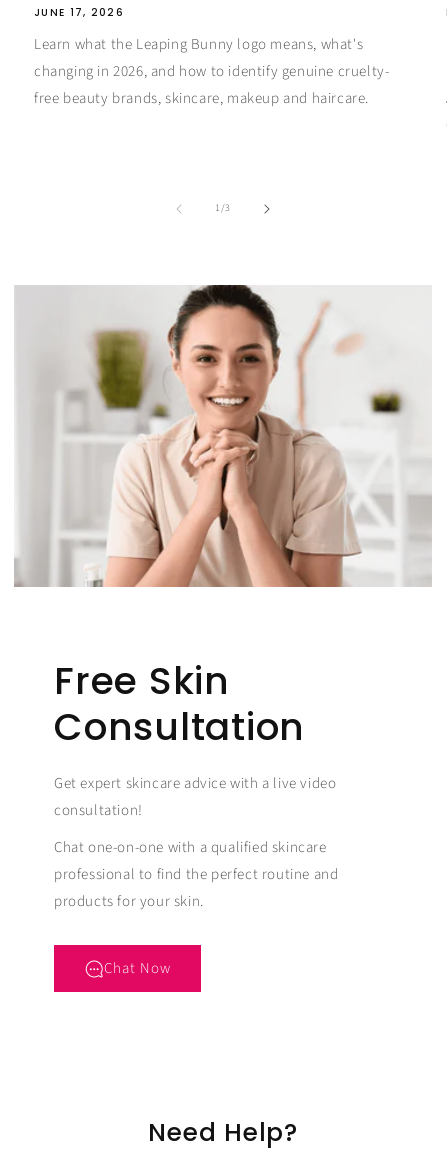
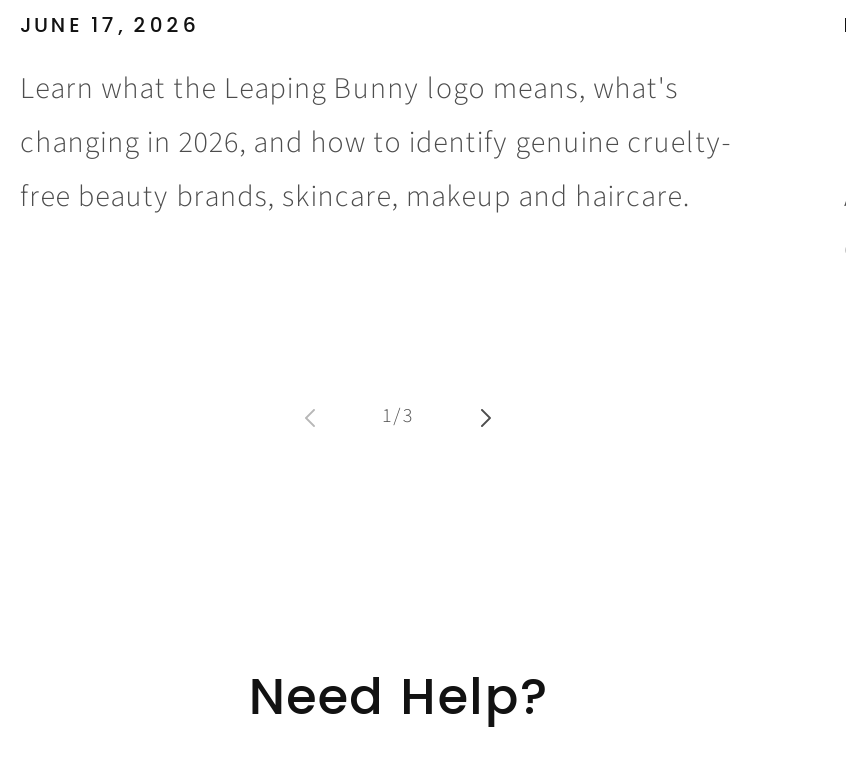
[14,284,432,588] [image] -> none
[54,655,338,979] Free Skin | Consultation | Get expert skincare advice with a live video | consultation! | Chat one-on-one with a qualified skincare | professional to find the perfect routine and | products for your skin. | Chat Now -> none

